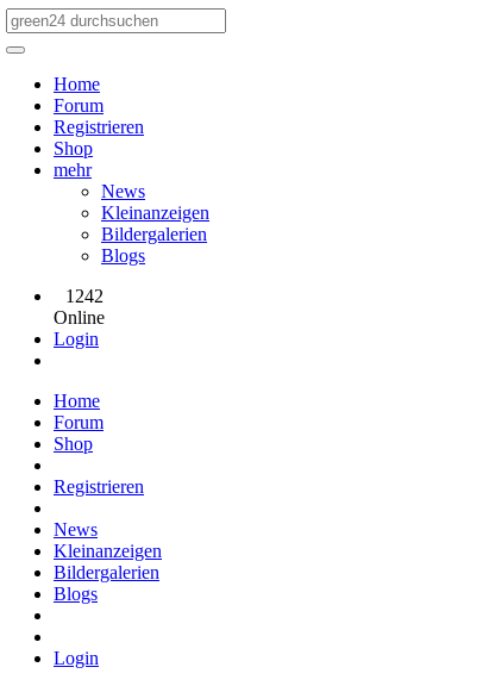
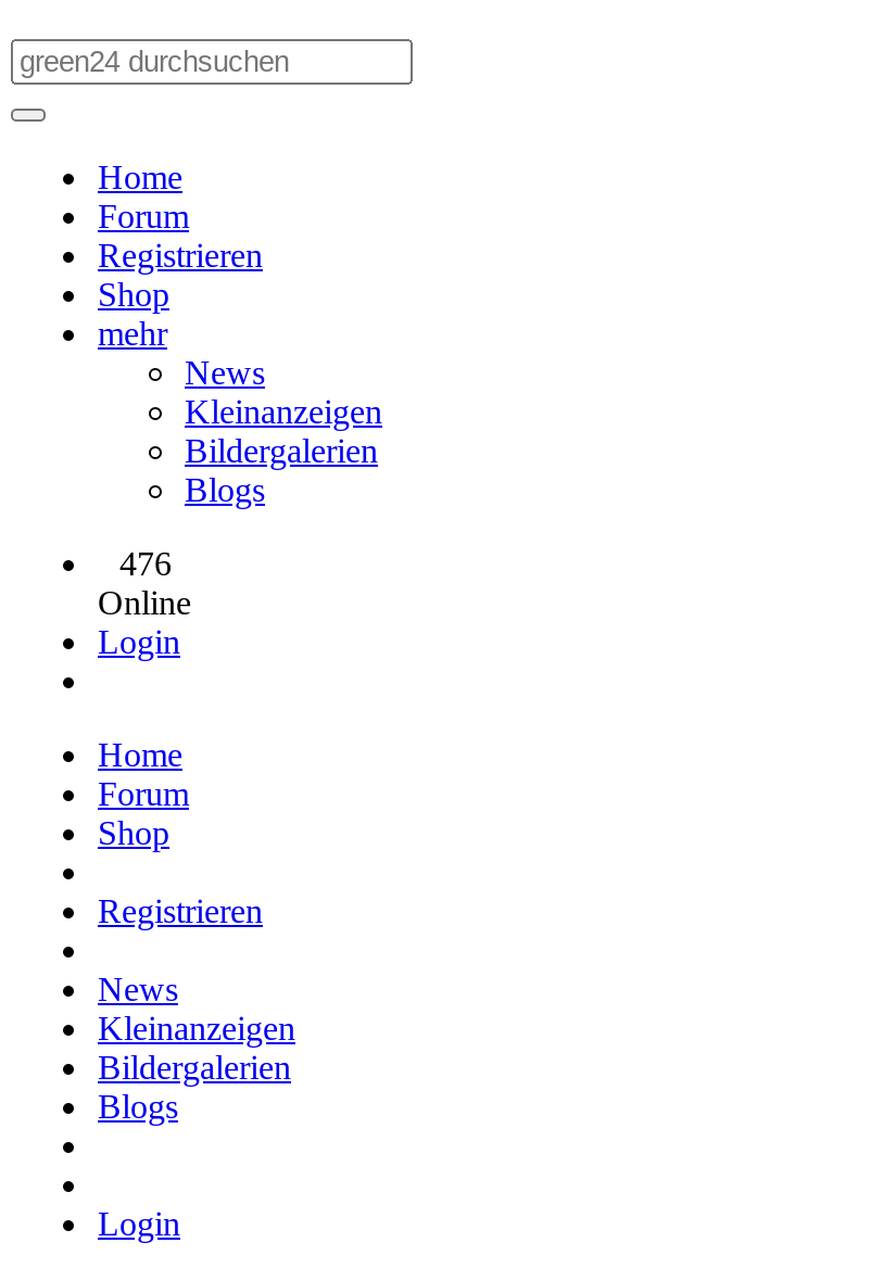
[65,286,104,306] 1242 -> [119,545,172,582] 476

